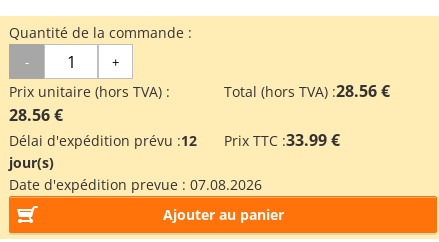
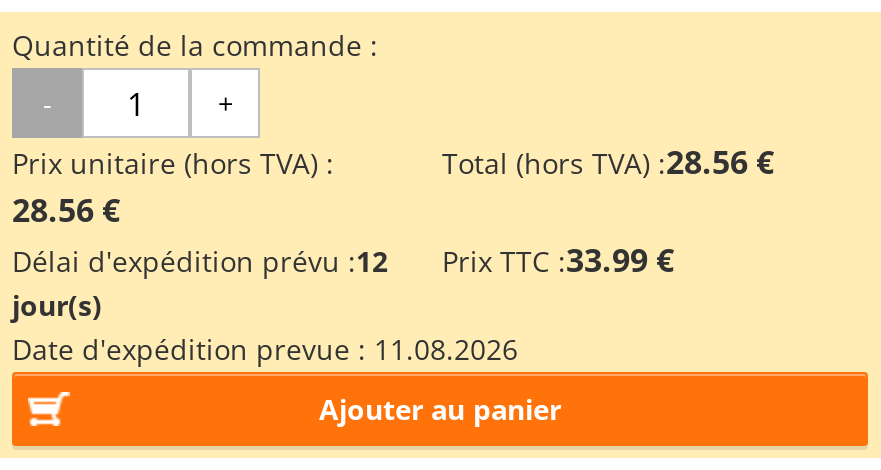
[9,175,262,194] Date d'expédition prevue : 07.08.2026 -> [12,330,518,368] Date d'expédition prevue : 11.08.2026

